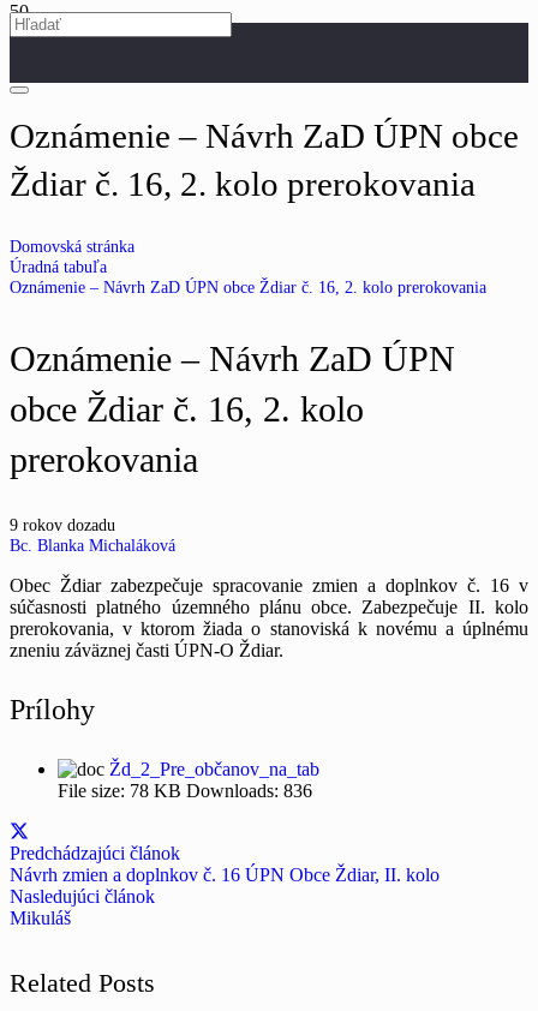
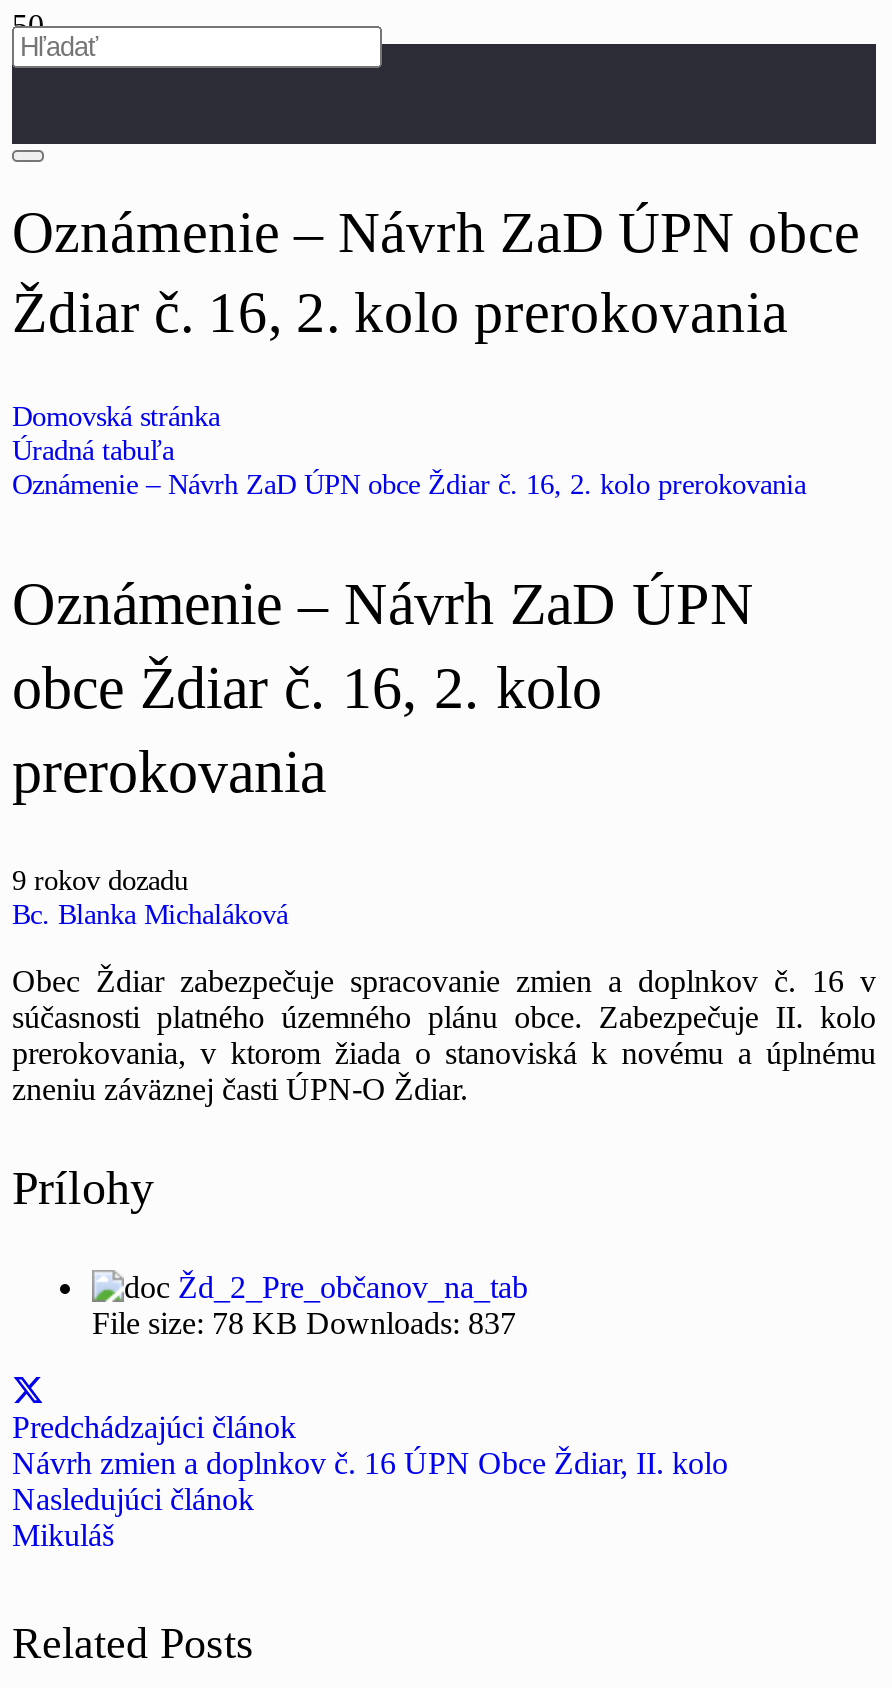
[58,780,312,801] File size: 78 KB Downloads: 836 -> [92,1306,516,1340] File size: 78 KB Downloads: 837

